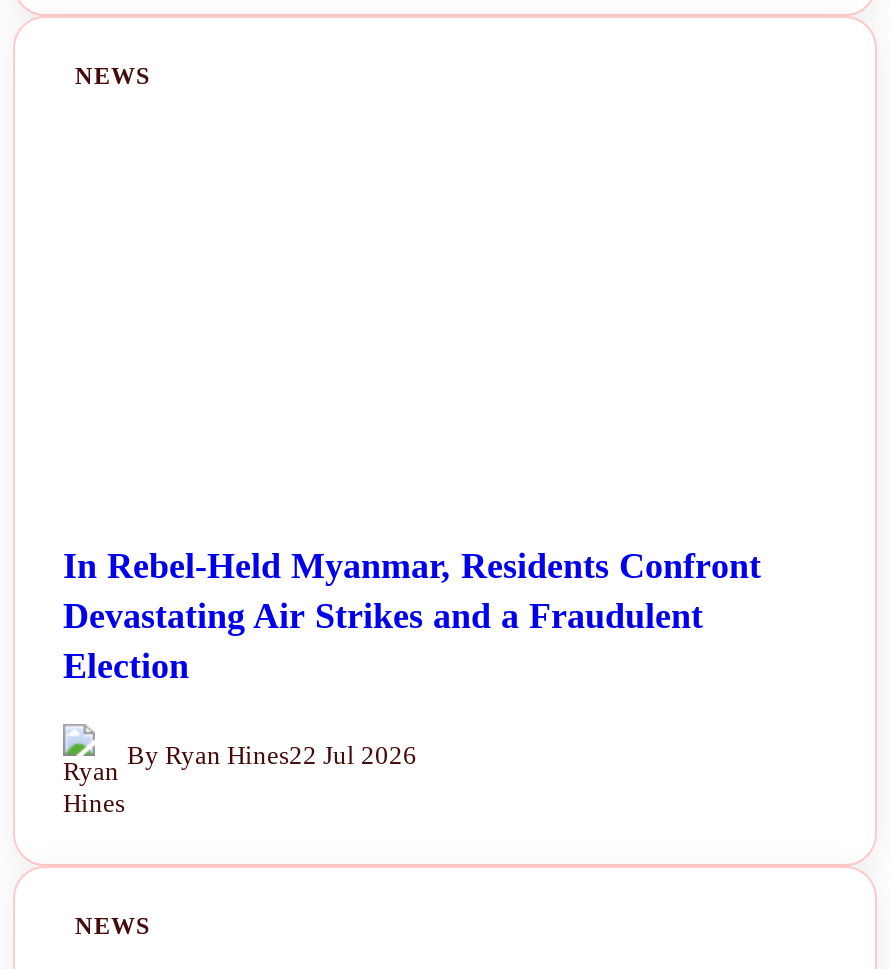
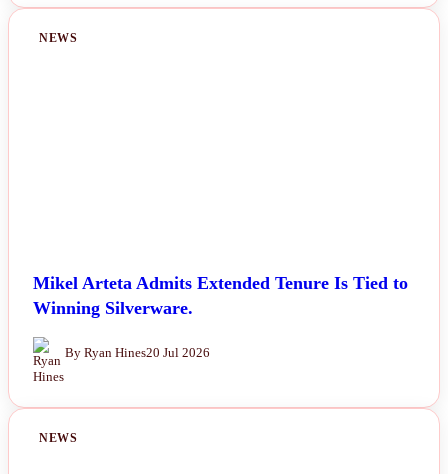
[63,545,761,685] In Rebel-Held Myanmar, Residents Confront | Devastating Air Strikes and a Fraudulent | Election -> [33,272,408,317] Mikel Arteta Admits Extended Tenure Is Tied to | Winning Silverware.
[127,739,417,769] By Ryan Hines22 Jul 2026 -> [65,344,210,359] By Ryan Hines20 Jul 2026

